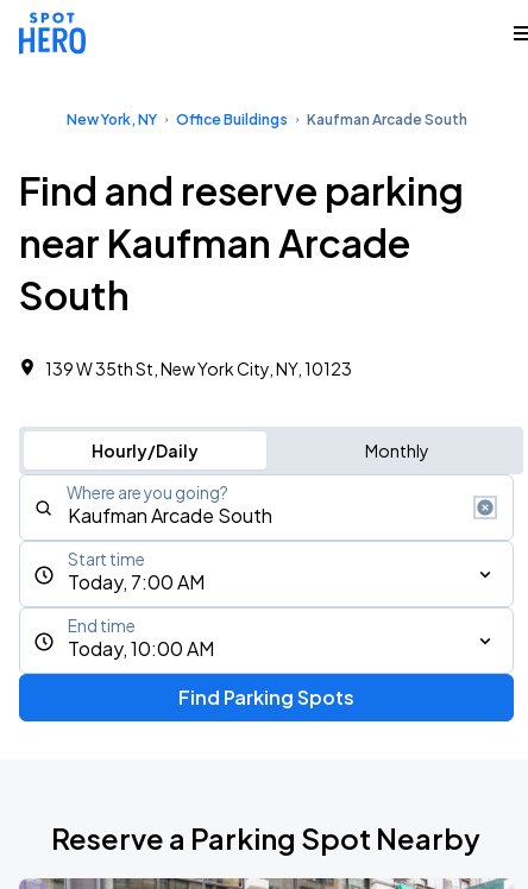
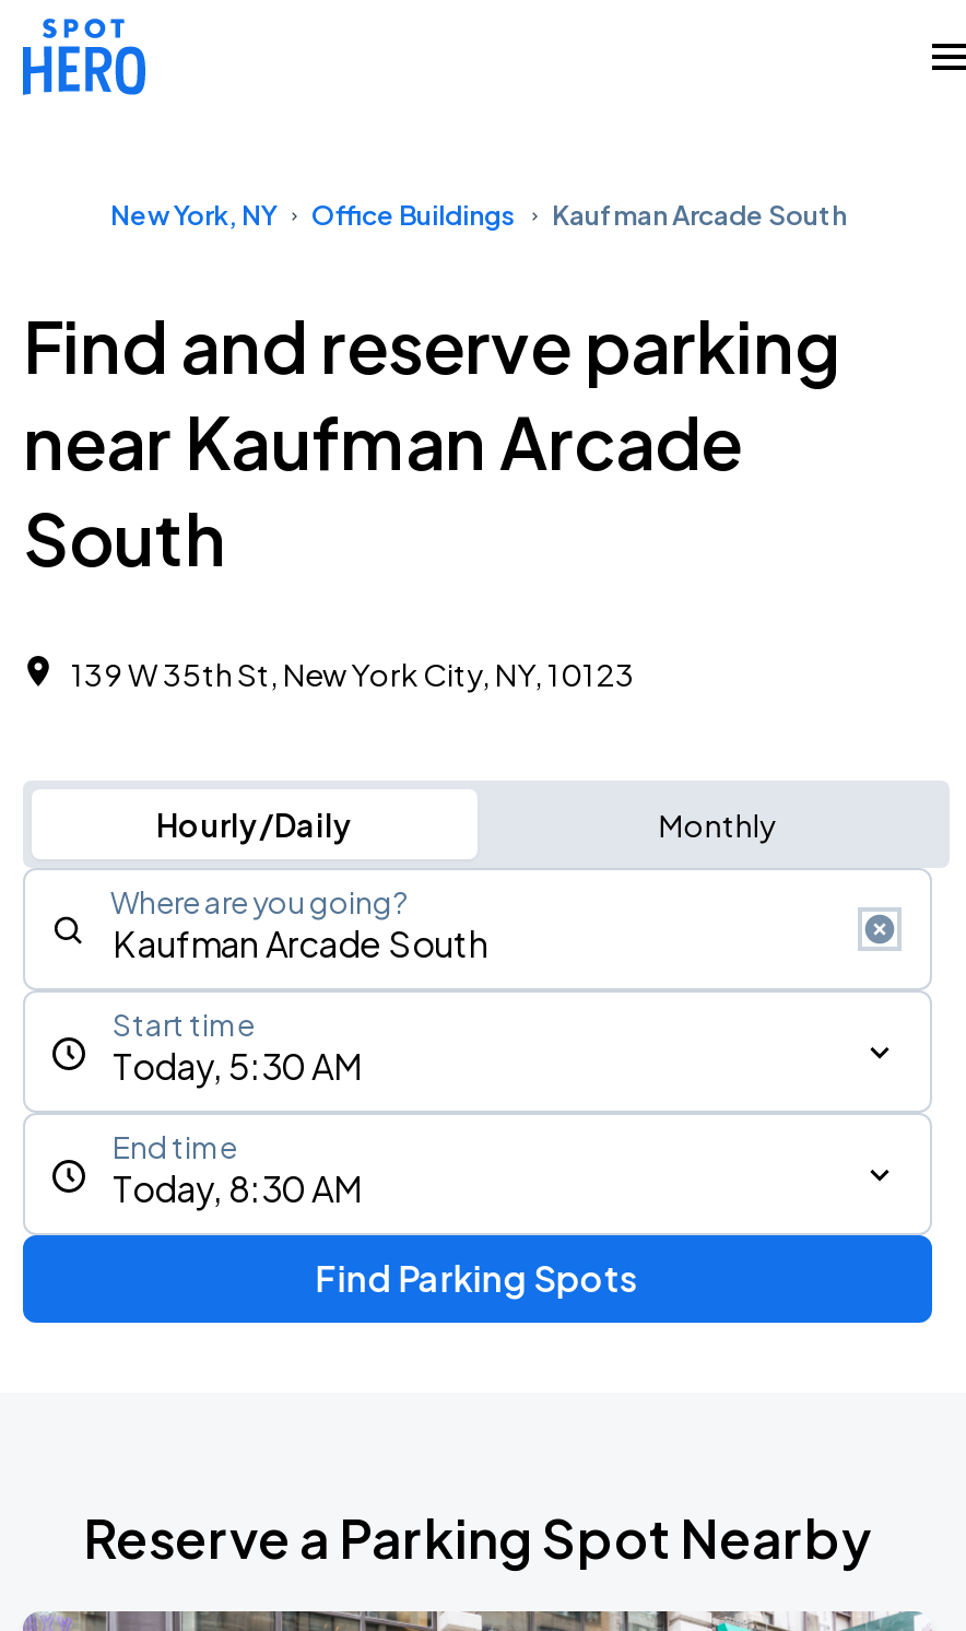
[68,569,205,594] Today, 7:00 AM -> [113,1043,362,1089] Today, 5:30 AM
[68,636,214,661] Today, 10:00 AM -> [113,1165,362,1211] Today, 8:30 AM

